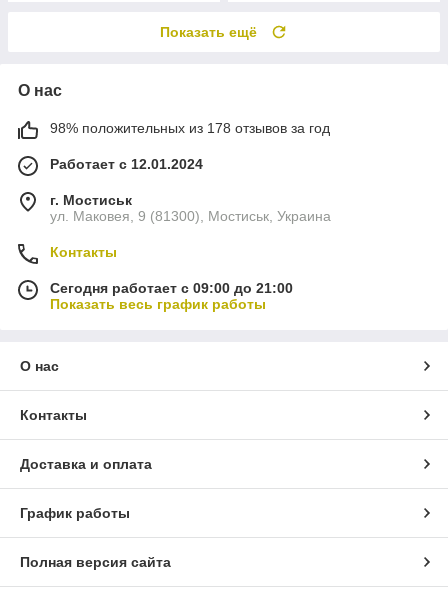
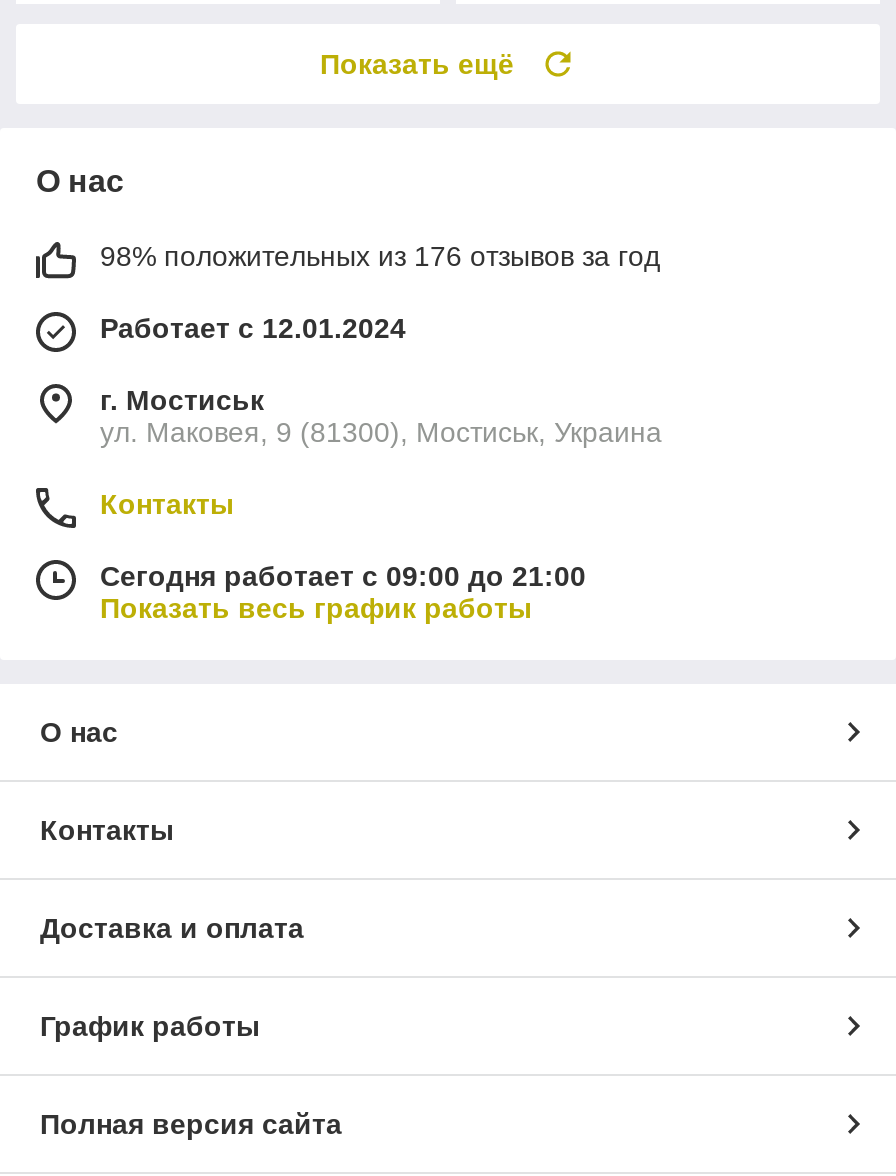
[50,120,330,136] 98% положительных из 178 отзывов за год -> [100,240,660,272] 98% положительных из 176 отзывов за год

